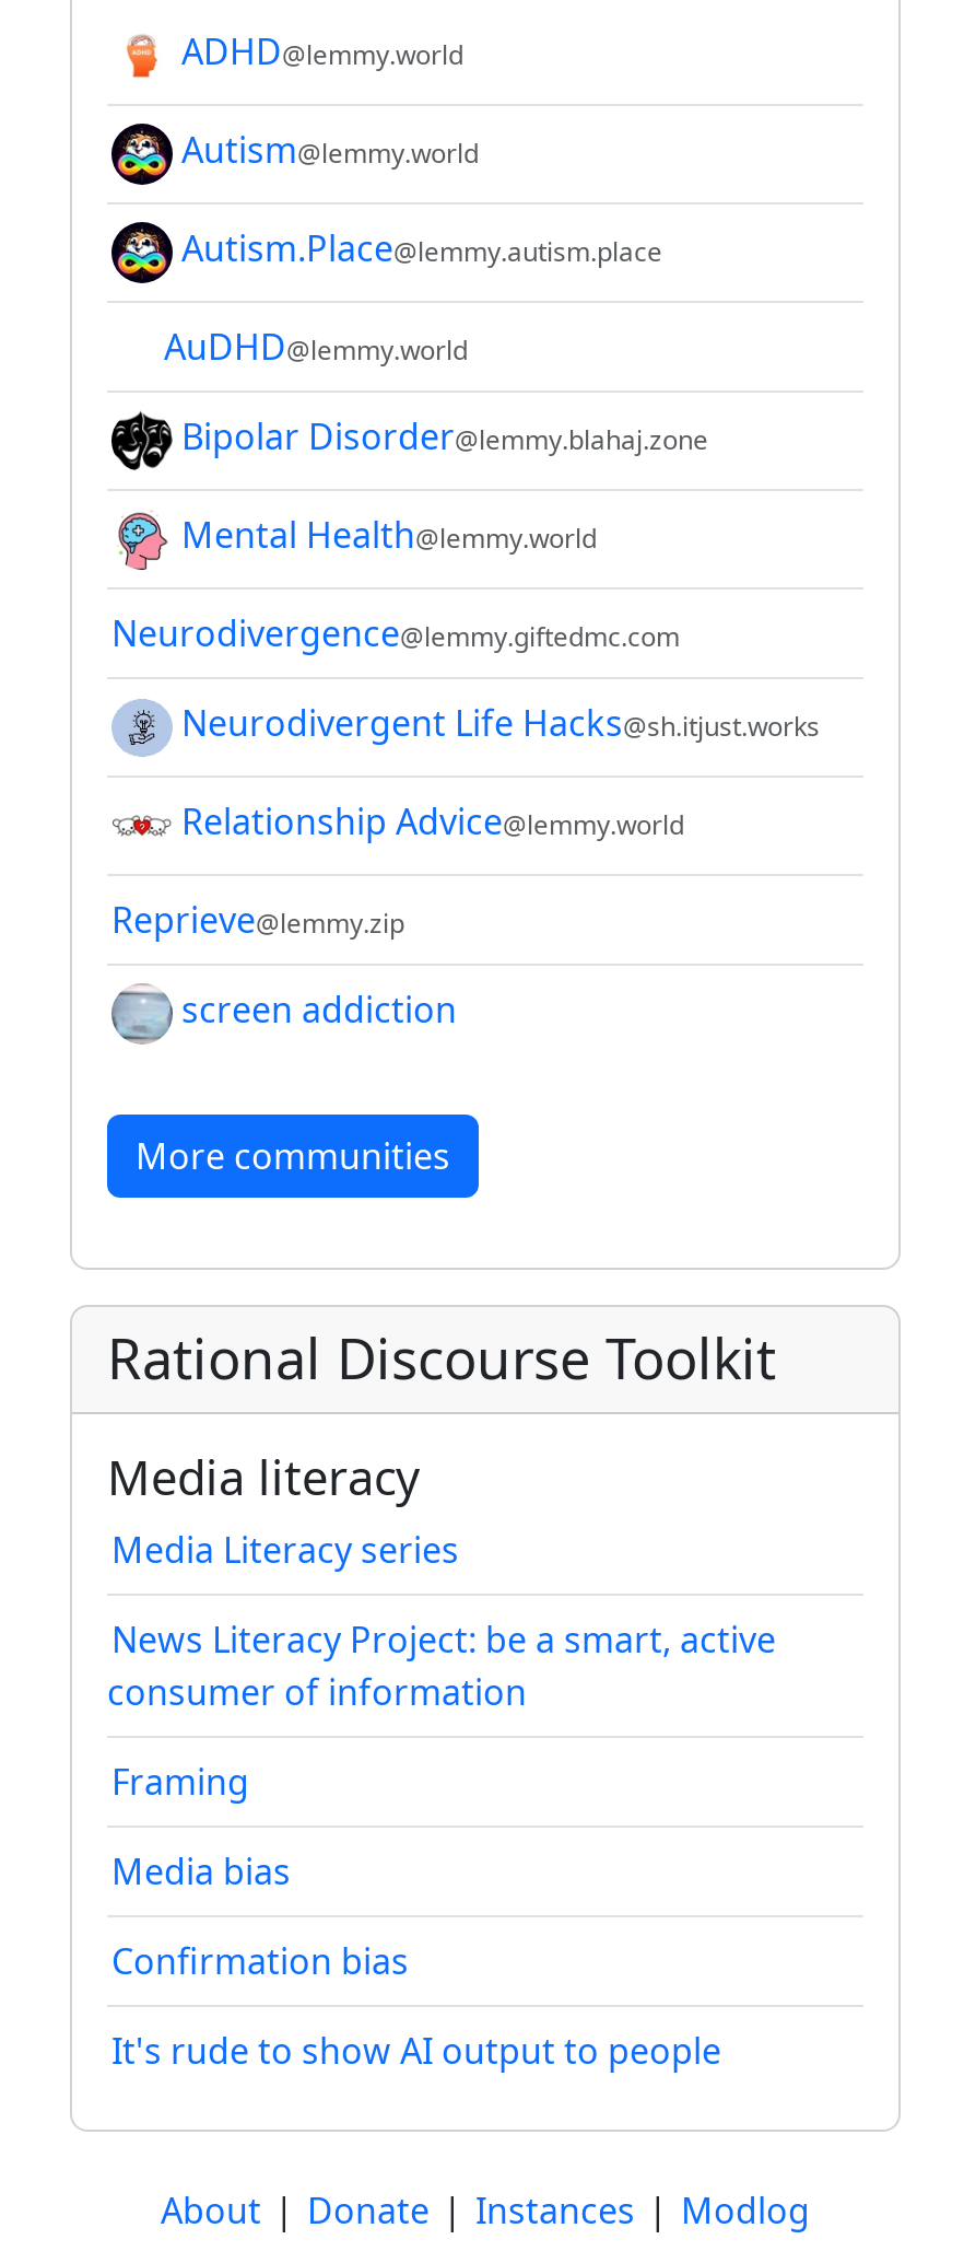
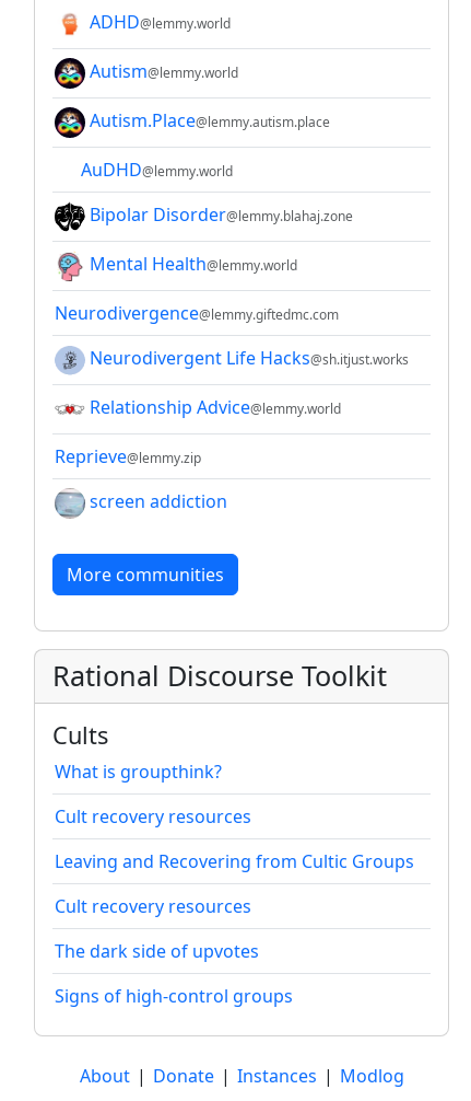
[107,1445,459,1574] Media literacy | Media Literacy series -> [52,719,222,784] Cults | What is groupthink?
[107,1616,776,1717] News Literacy Project: be a smart, active | consumer of information -> [55,805,251,829] Cult recovery resources
[111,1758,249,1806] Framing -> [55,849,414,874] Leaving and Recovering from Cultic Groups
[111,1848,291,1896] Media bias -> [55,894,251,918] Cult recovery resources
[111,1937,409,1986] Confirmation bias -> [55,939,259,963] The dark side of upvotes
[111,2027,721,2075] It's rude to show AI output to people -> [55,984,293,1008] Signs of high-control groups

